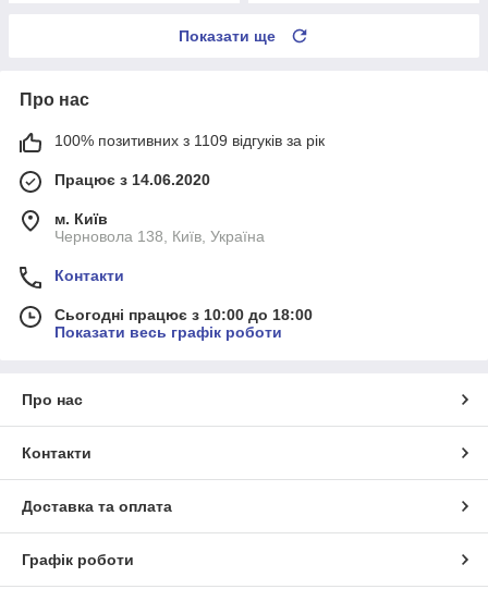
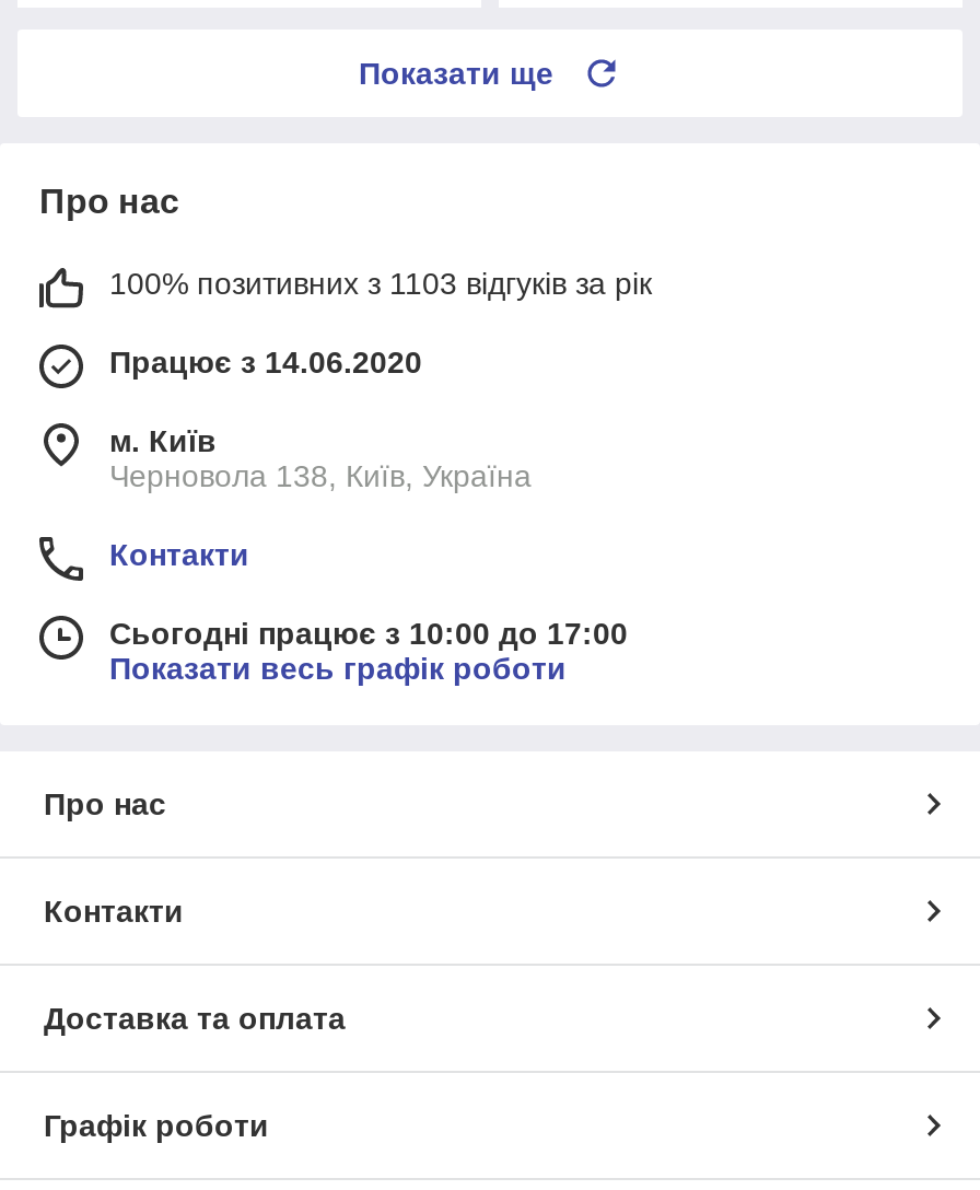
[54,132,325,149] 100% позитивних з 1109 відгуків за рік -> [109,265,652,300] 100% позитивних з 1103 відгуків за рік
[54,306,313,323] Сьогодні працює з 10:00 до 18:00 -> [109,615,628,650] Сьогодні працює з 10:00 до 17:00

